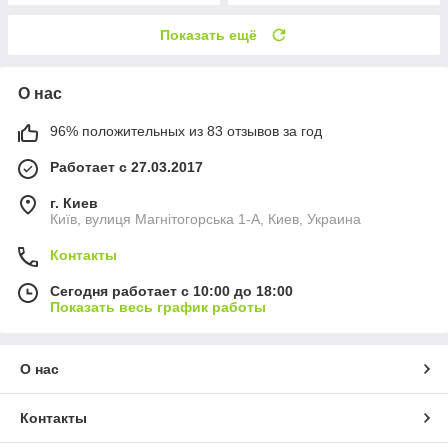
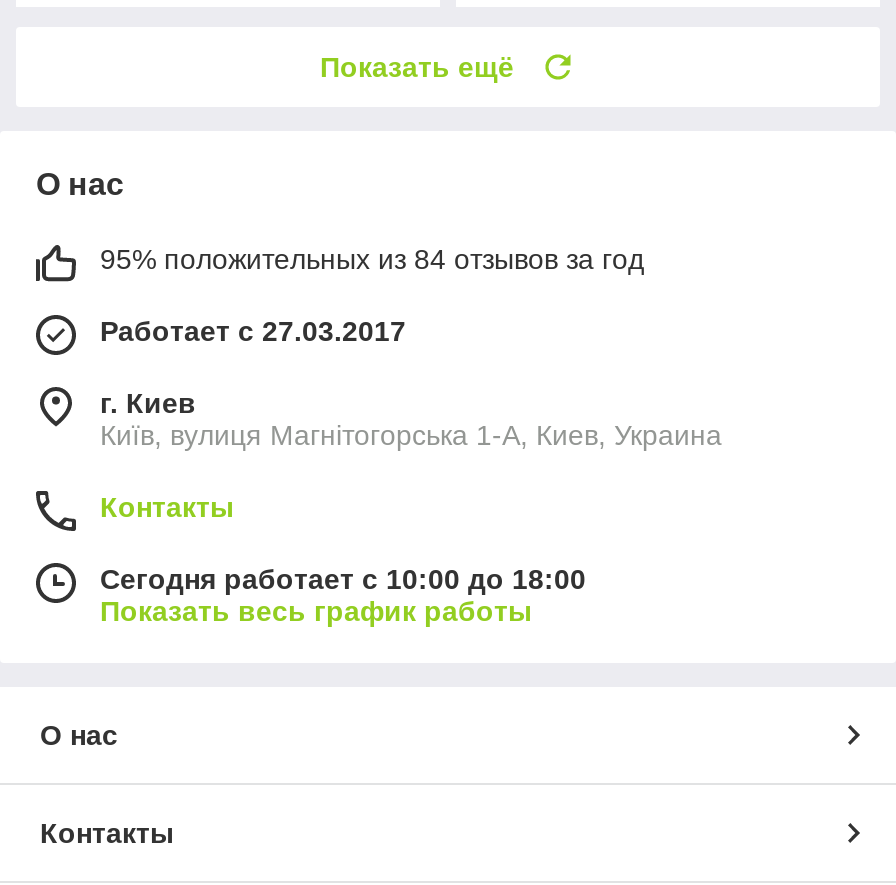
[50,123,322,139] 96% положительных из 83 отзывов за год -> [100,244,644,276] 95% положительных из 84 отзывов за год

